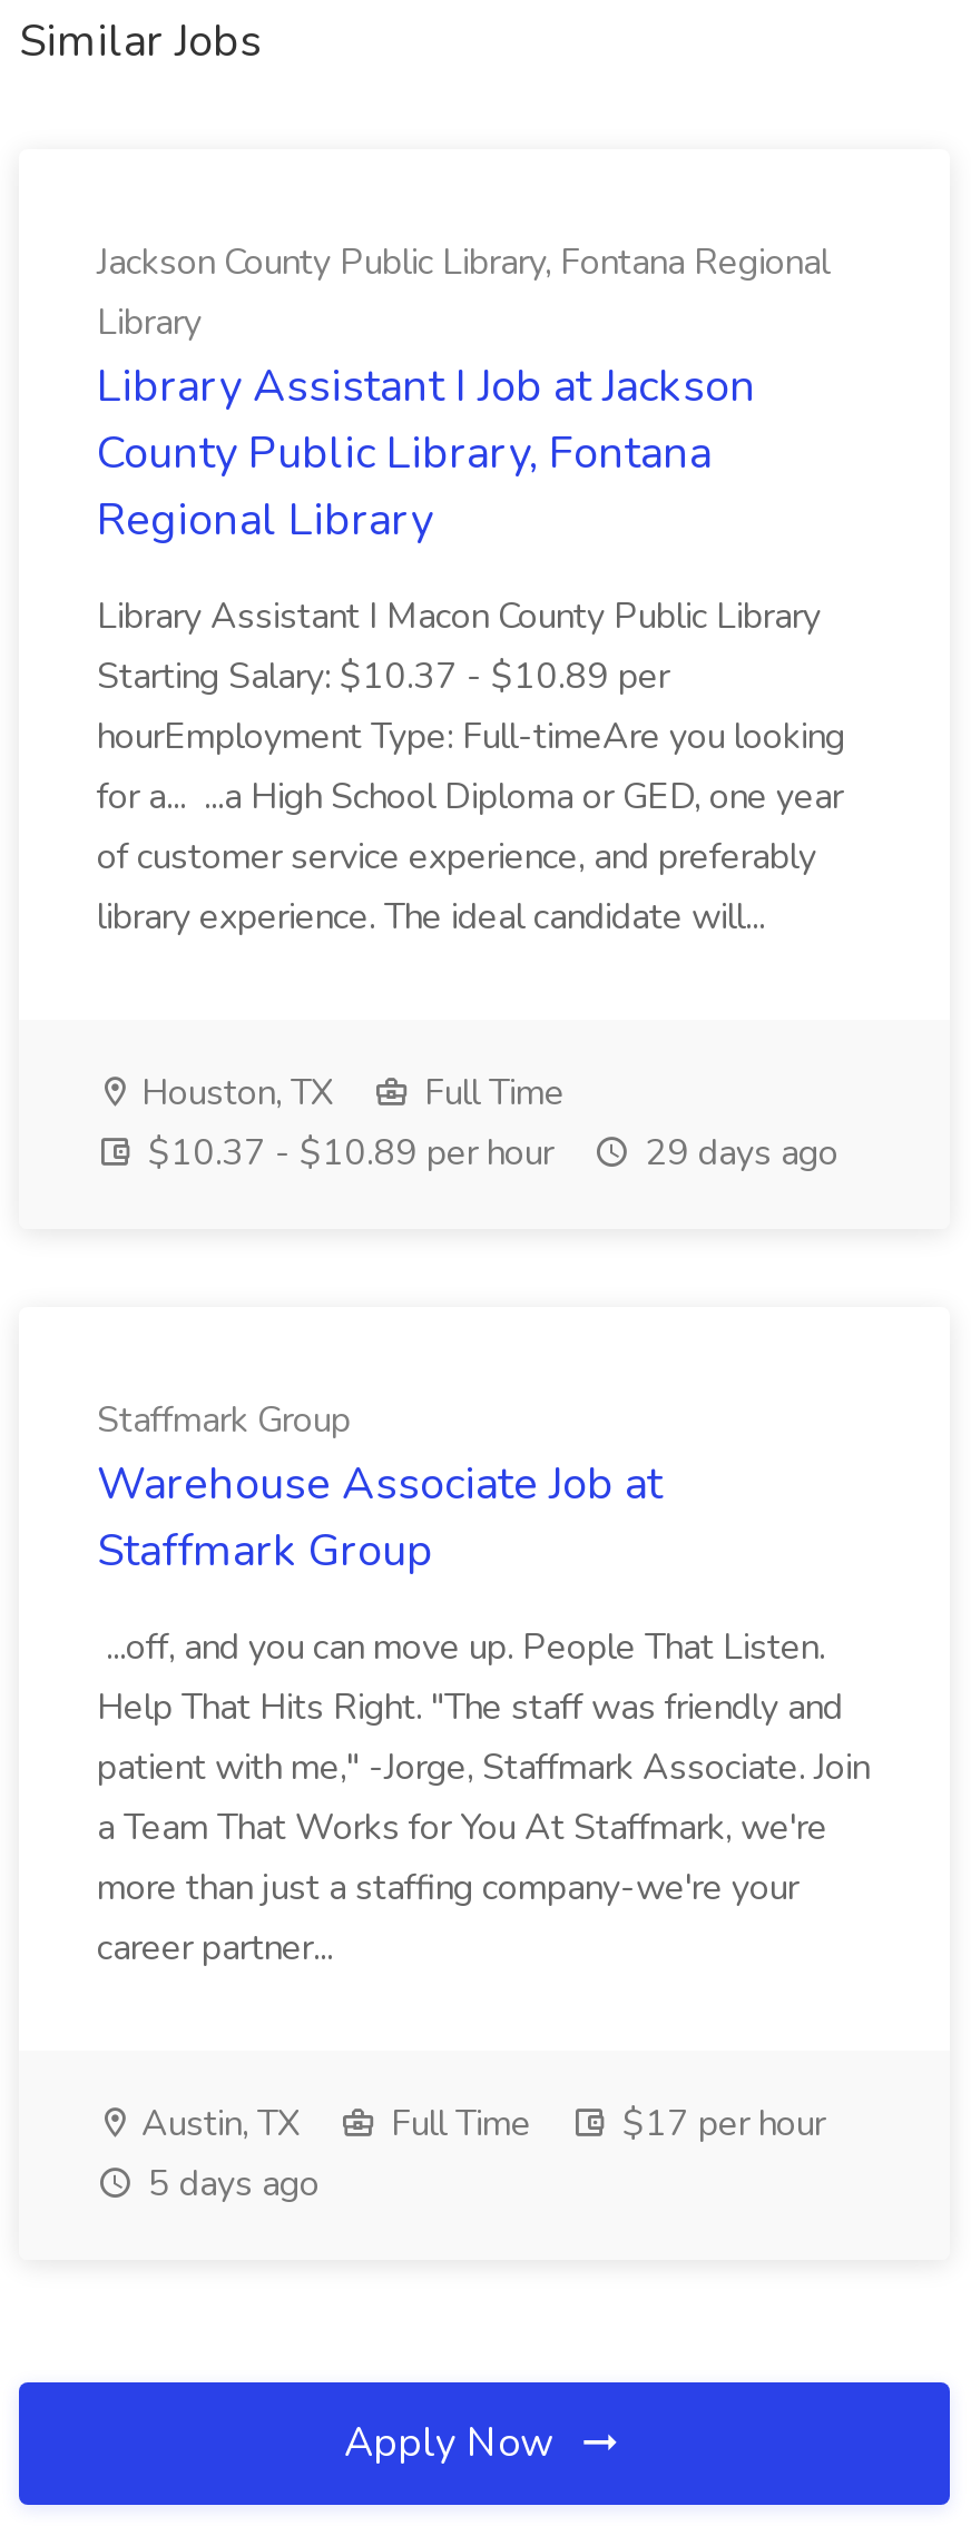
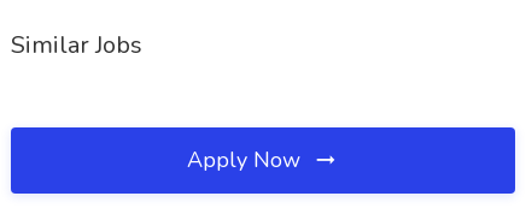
[97,238,845,942] Jackson County Public Library, Fontana Regional | Library | Library Assistant I Job at Jackson | County Public Library, Fontana | Regional Library | Library Assistant I Macon County Public Library | Starting Salary: $10.37 - $10.89 per | hourEmployment Type: Full-timeAre you looking | for a... ...a High School Diploma or GED, one year | of customer service experience, and preferably | library experience. The ideal candidate will... -> none
[133,1069,838,1178] Houston, TX | Full Time | $10.37 - $10.89 per hour | 29 days ago -> none
[97,1396,870,1973] Staffmark Group | Warehouse Associate Job at | Staffmark Group | ...off, and you can move up. People That Listen. | Help That Hits Right. "The staff was friendly and | patient with me," -Jorge, Staffmark Associate. Join | a Team That Works for You At Staffmark, we're | more than just a staffing company-we're your | career partner... -> none
[133,2100,825,2209] Austin, TX | Full Time | $17 per hour | 5 days ago -> none

